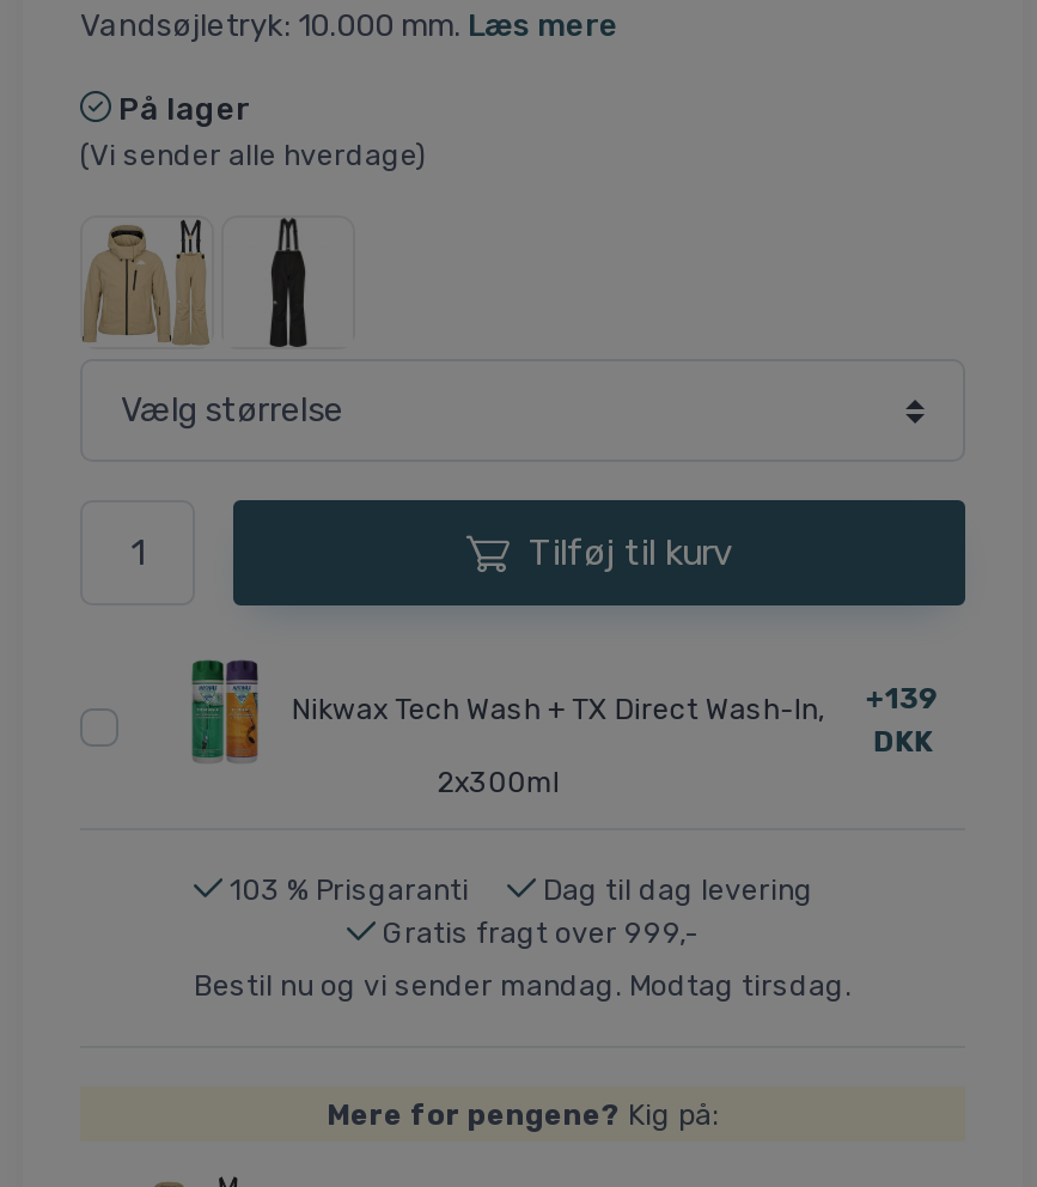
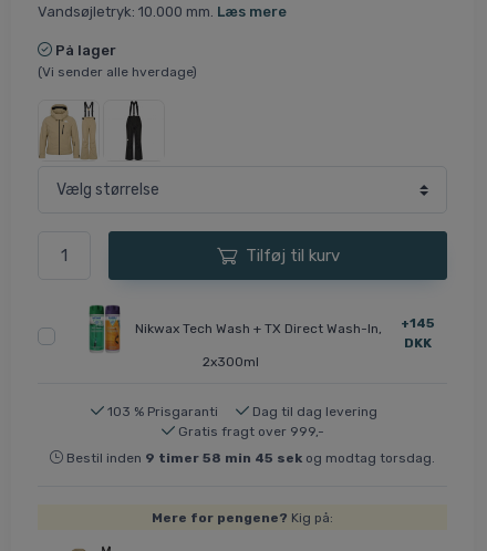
[292,683,940,727] Nikwax Tech Wash + TX Direct Wash-In, +139 -> [135,316,435,336] Nikwax Tech Wash + TX Direct Wash-In, +145
[194,970,852,1003] Bestil nu og vi sender mandag. Modtag tirsdag. -> [63,451,435,466] Bestil inden 9 timer 58 min 45 sek og modtag torsdag.

